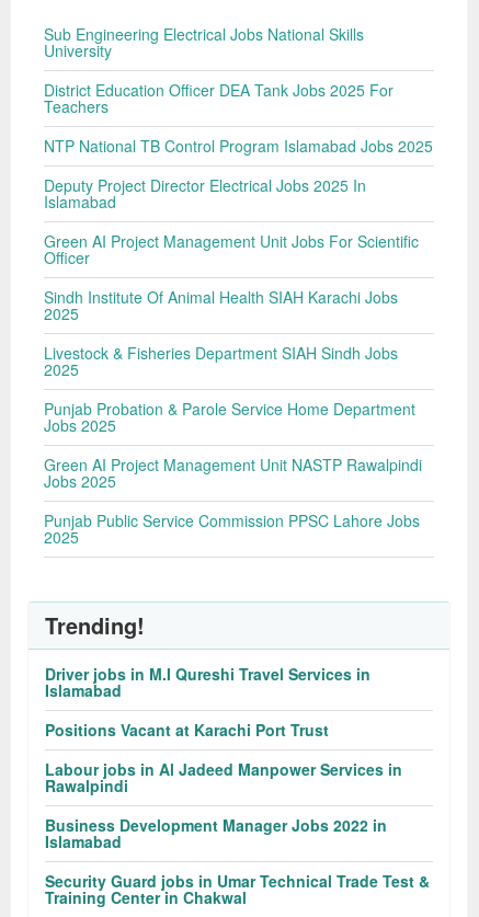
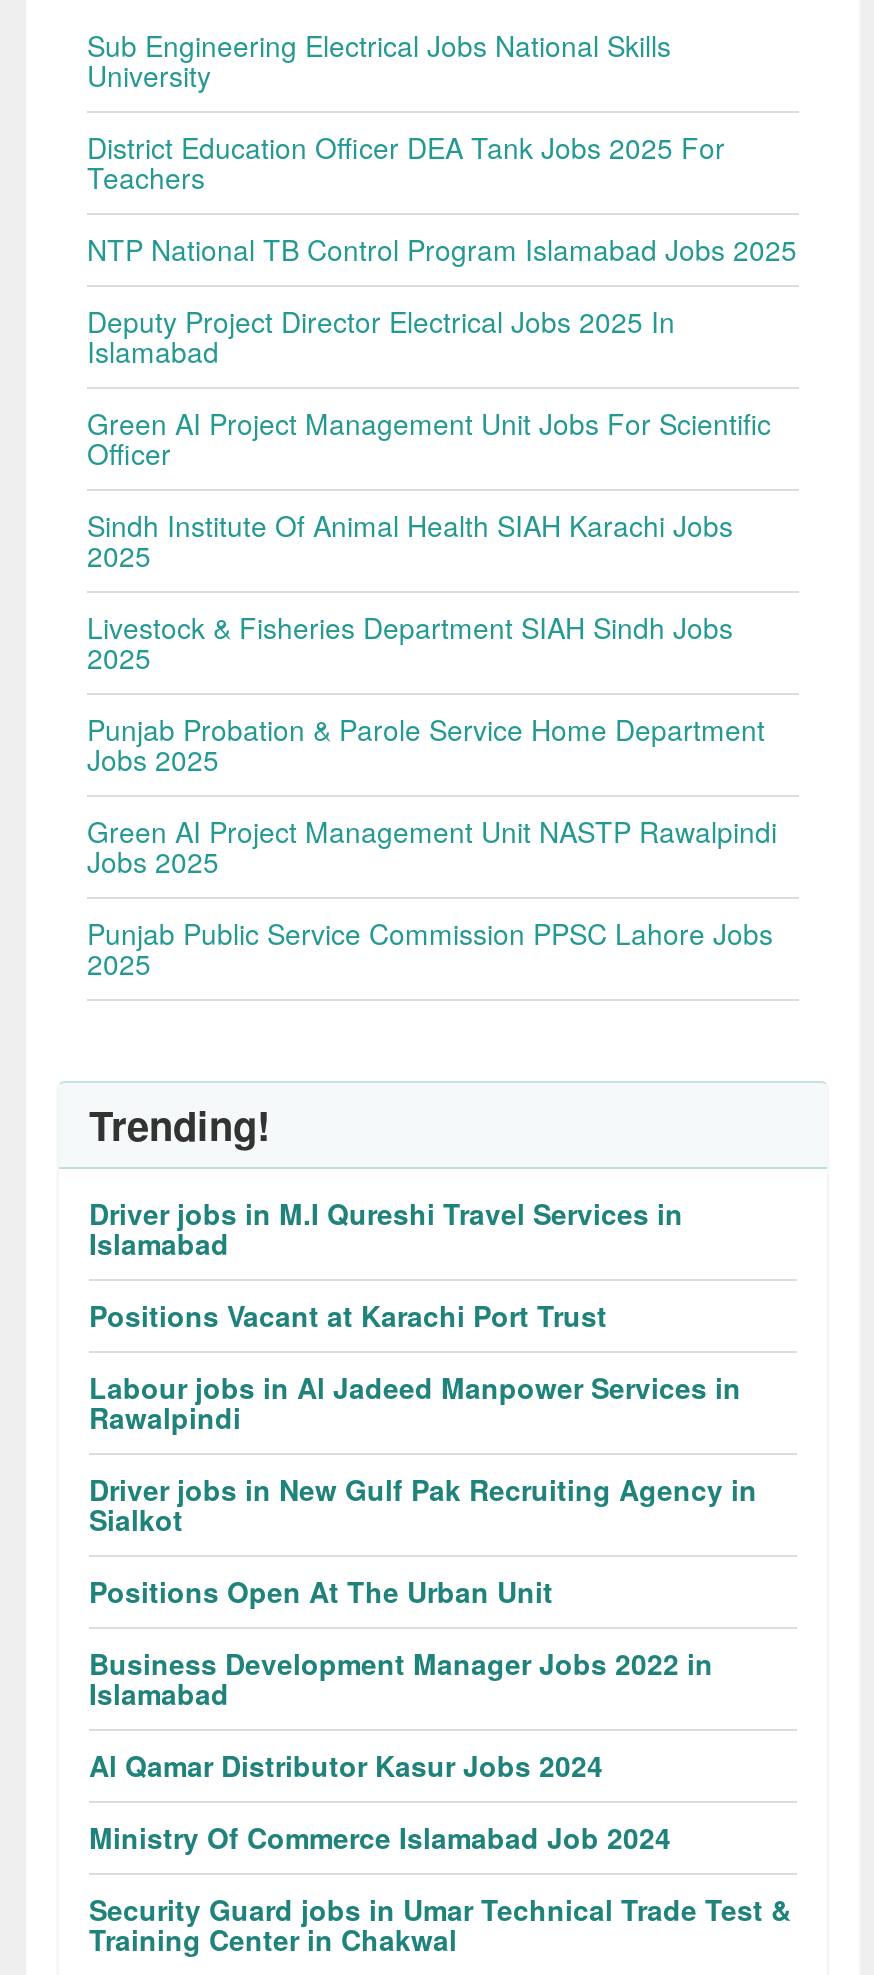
none -> [89,1469,757,1611] Driver jobs in New Gulf Pak Recruiting Agency in | Sialkot | Positions Open At The Urban Unit
none -> [89,1745,671,1857] Al Qamar Distributor Kasur Jobs 2024 | Ministry Of Commerce Islamabad Job 2024

